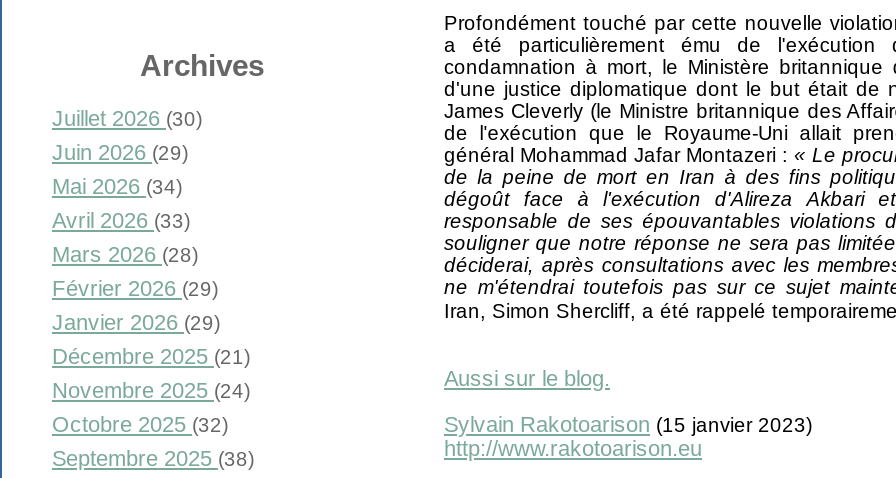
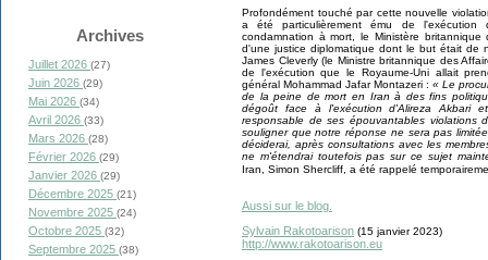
[52,106,202,130] Juillet 2026 (30) -> [28,58,110,71] Juillet 2026 (27)

